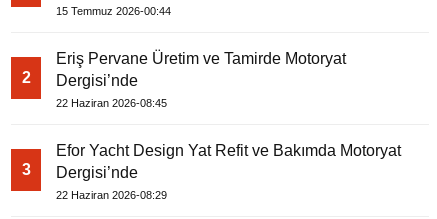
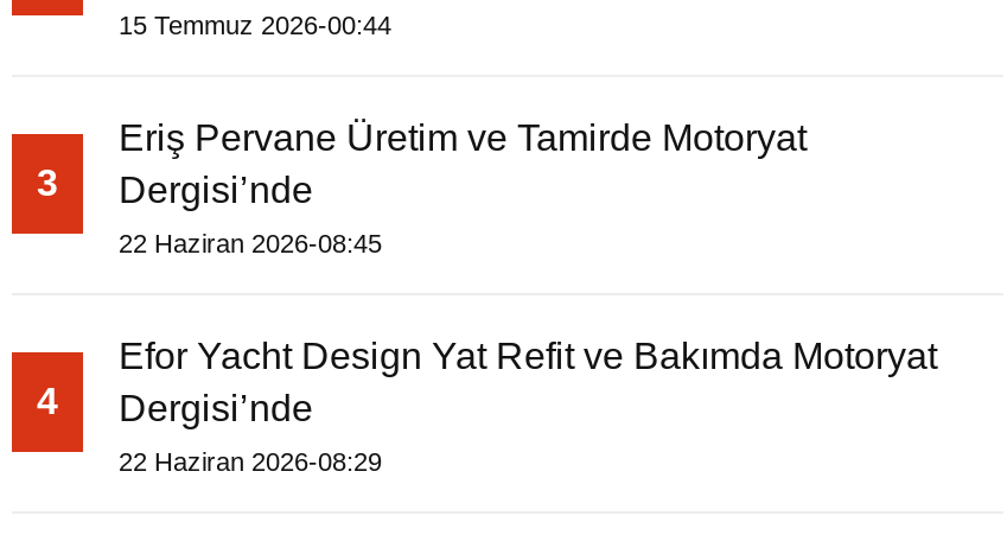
[21,69,138,89] 2 Dergisi’nde -> [37,163,313,211] 3 Dergisi’nde
[21,161,138,181] 3 Dergisi’nde -> [37,382,313,429] 4 Dergisi’nde

